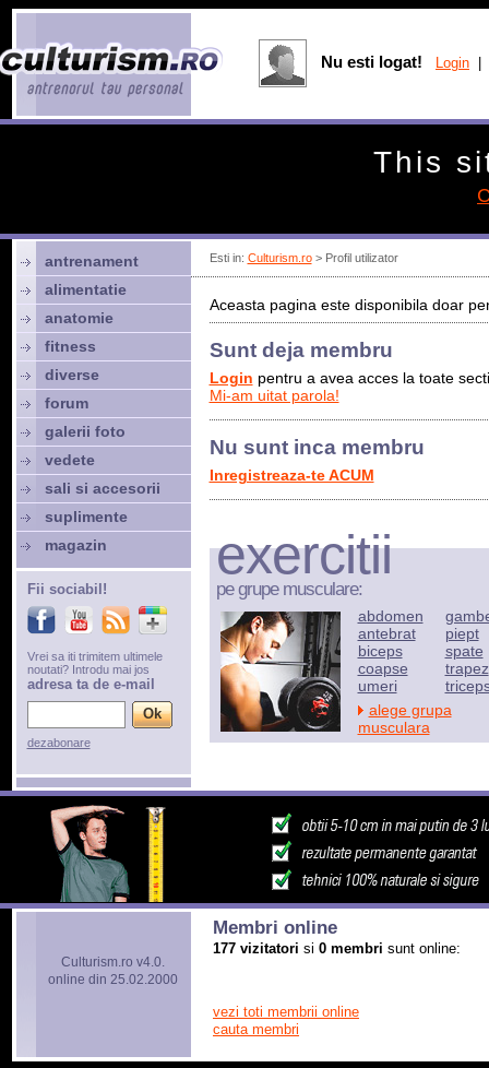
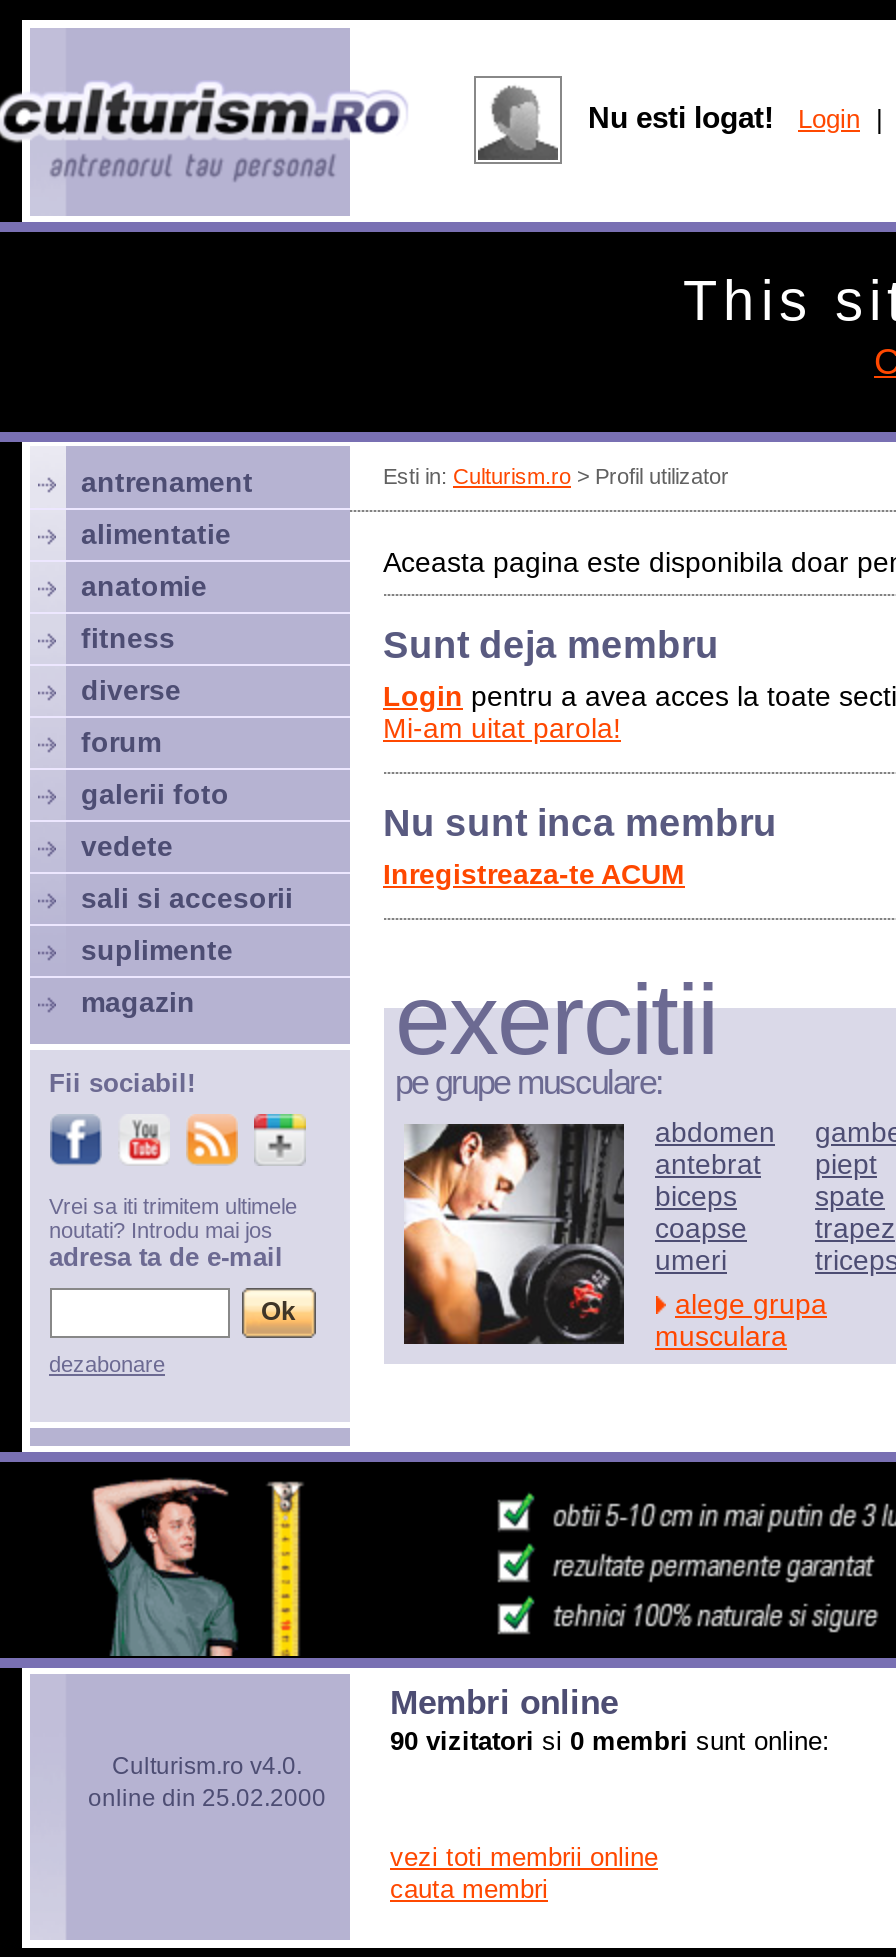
[213,940,461,957] 177 vizitatori si 0 membri sunt online: -> [390,1726,830,1756] 90 vizitatori si 0 membri sunt online:

